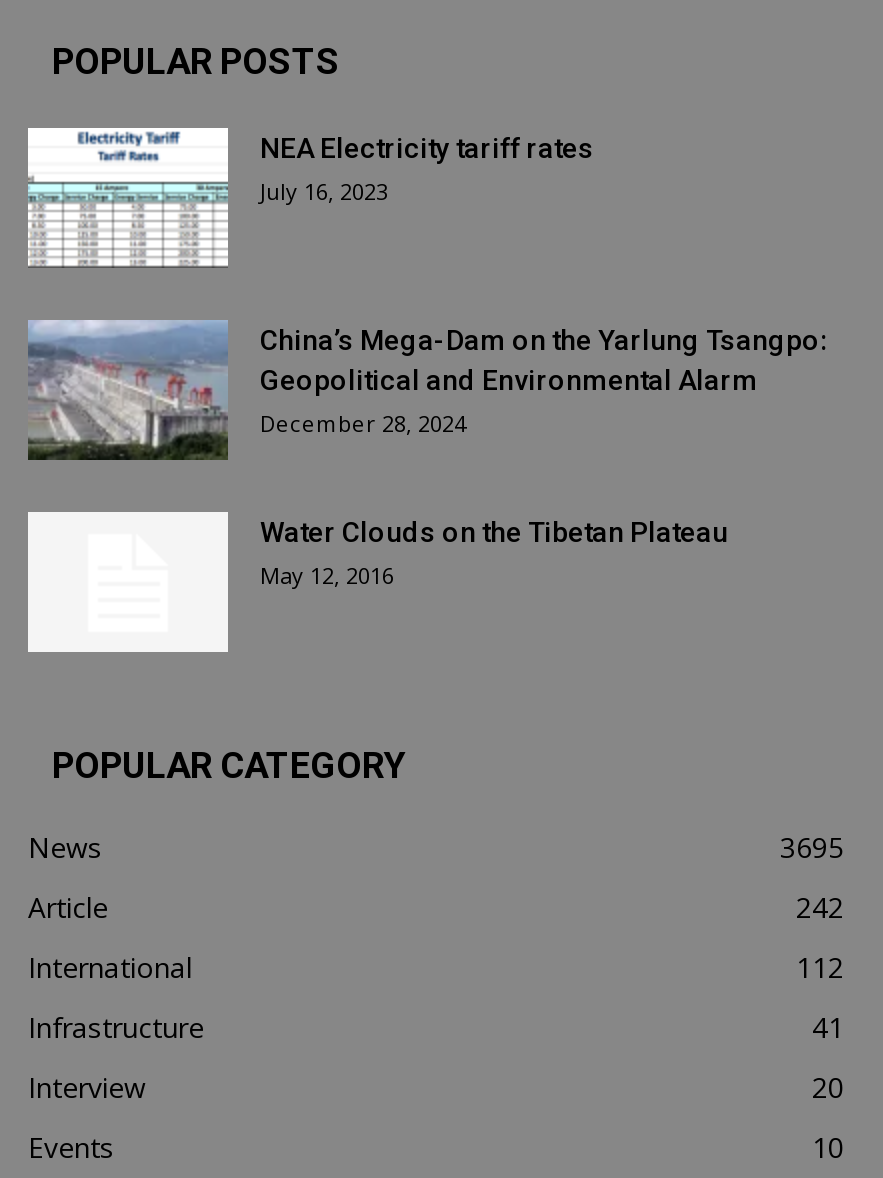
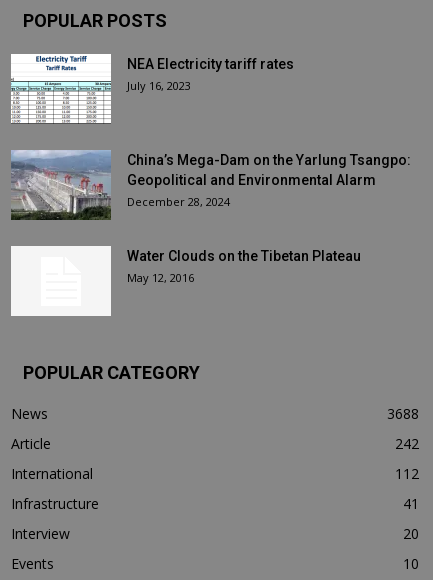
[780,827,844,865] 3695 -> [387,404,419,423] 3688

